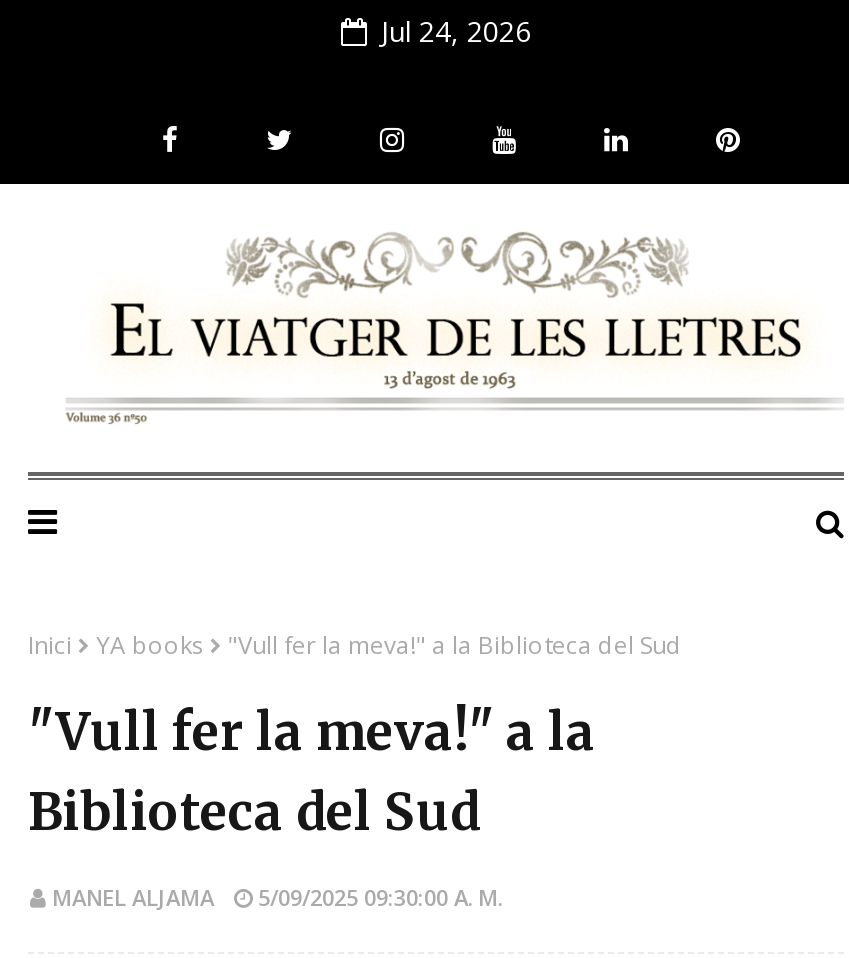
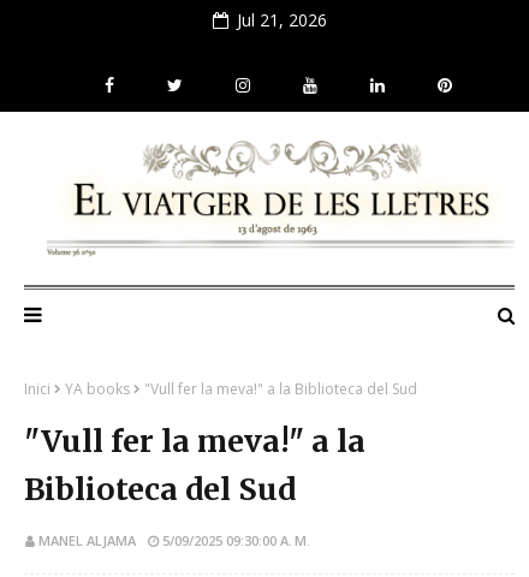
[381,12,531,50] Jul 24, 2026 -> [236,8,326,31] Jul 21, 2026

